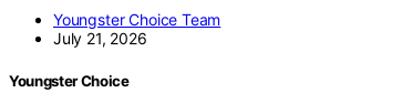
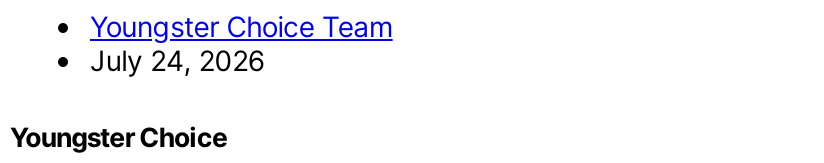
[53,29,147,48] July 21, 2026 -> [90,43,265,77] July 24, 2026

